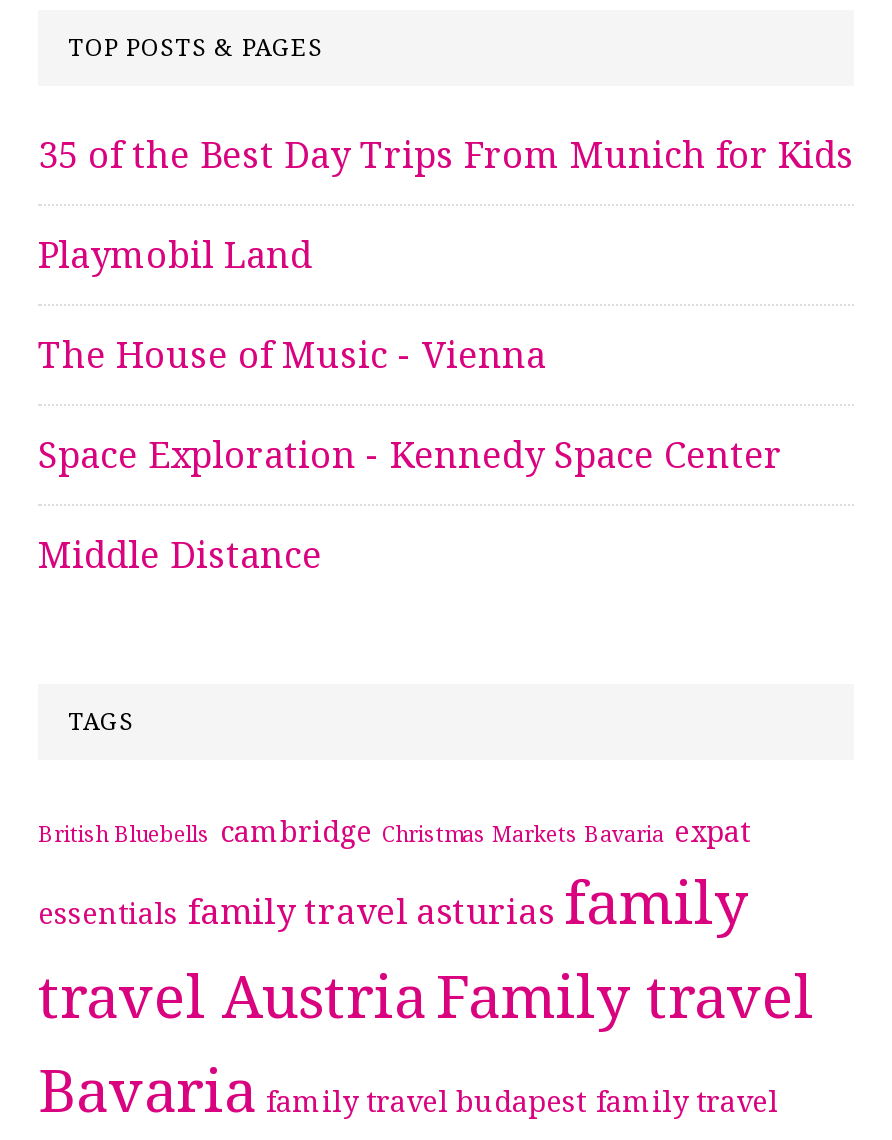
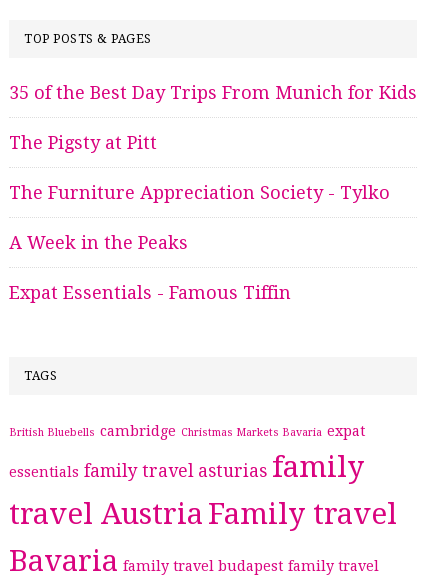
[38,235,312,277] Playmobil Land -> [9,132,157,153] The Pigsty at Pitt
[38,335,546,377] The House of Music - Vienna -> [9,182,390,203] The Furniture Appreciation Society - Tylko
[38,435,782,477] Space Exploration - Kennedy Space Center -> [9,232,188,253] A Week in the Peaks
[38,535,322,577] Middle Distance -> [9,282,291,303] Expat Essentials - Famous Tiffin

